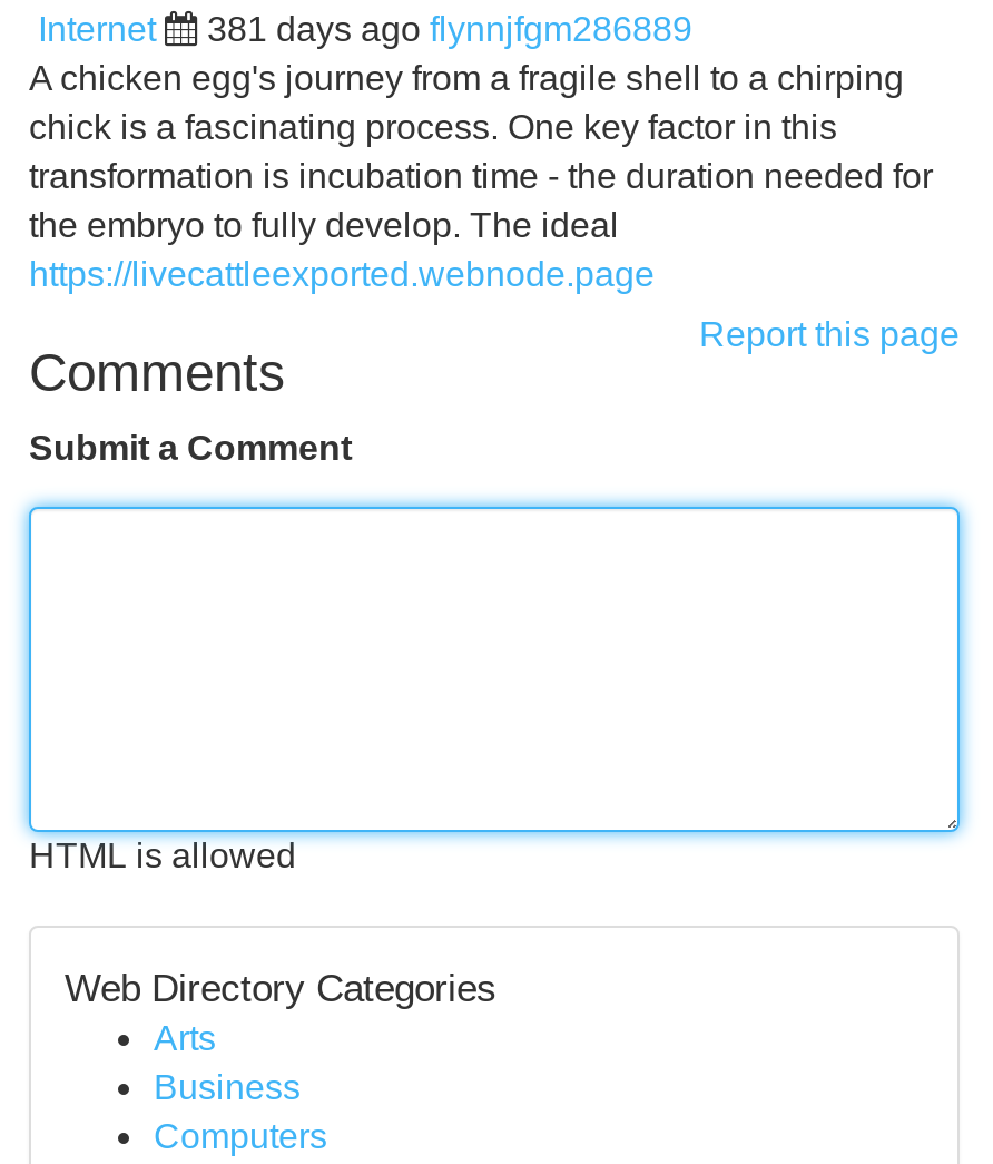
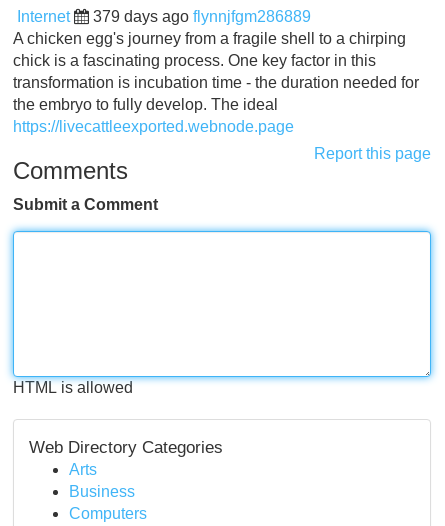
[207,10,692,48] 381 days ago flynnjfgm286889 -> [93,8,311,25] 379 days ago flynnjfgm286889

